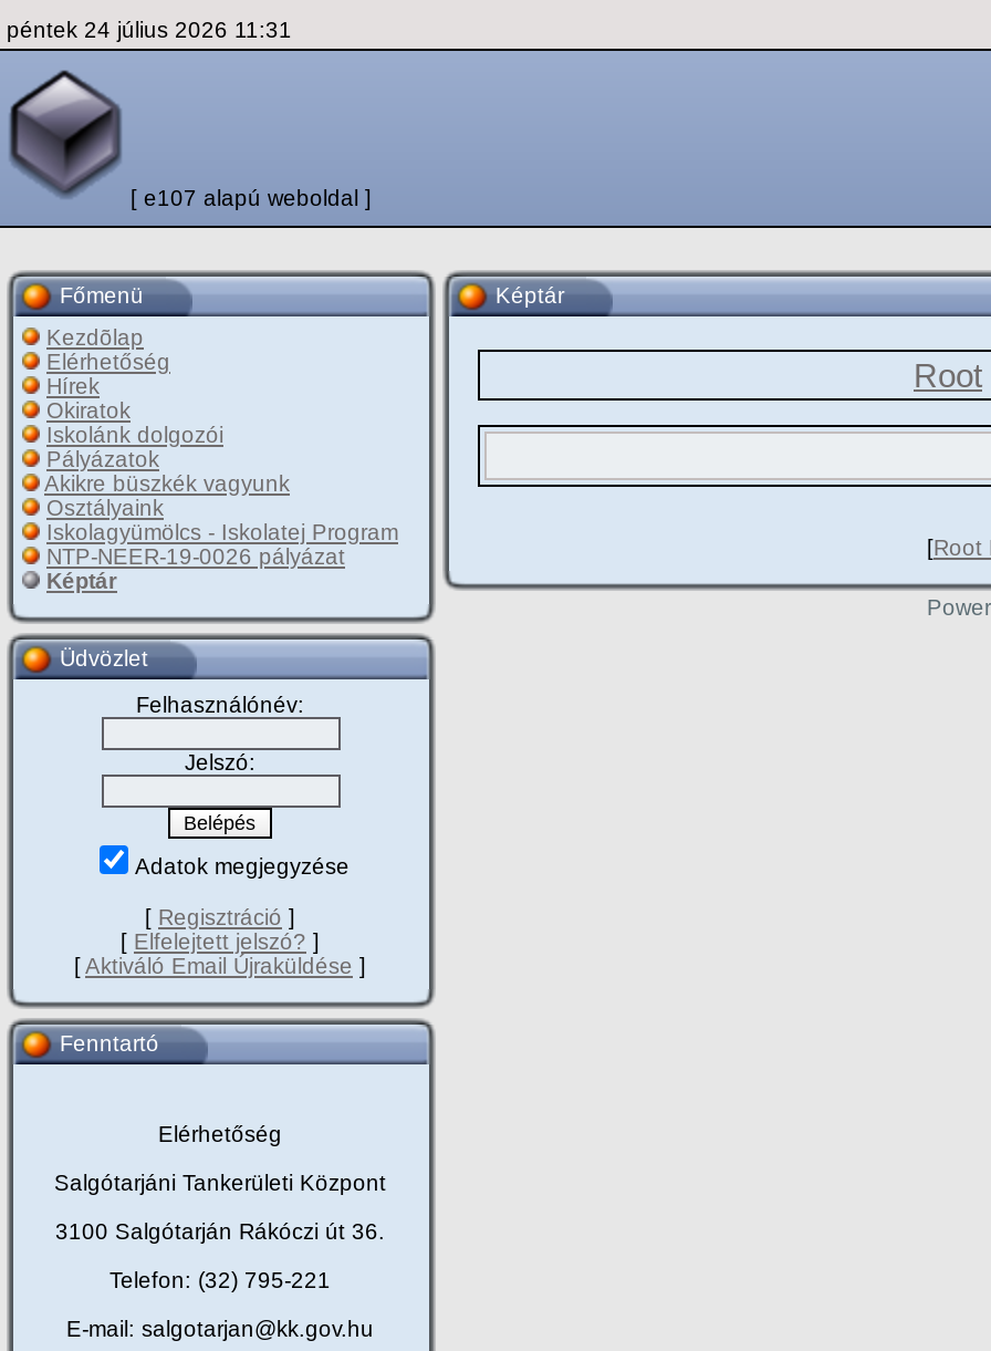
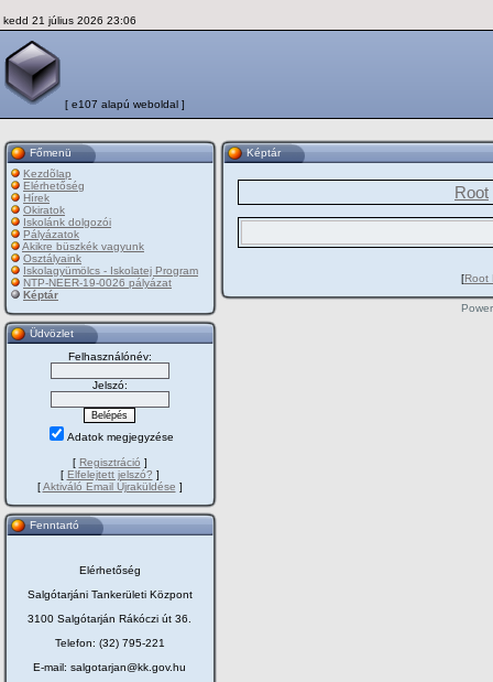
[7,18,292,42] péntek 24 július 2026 11:31 -> [3,14,136,26] kedd 21 július 2026 23:06

